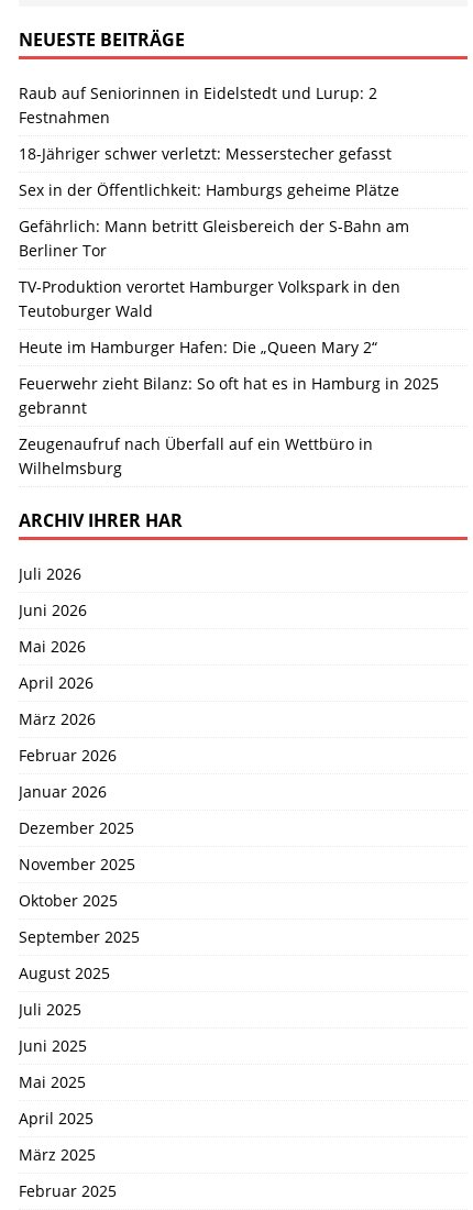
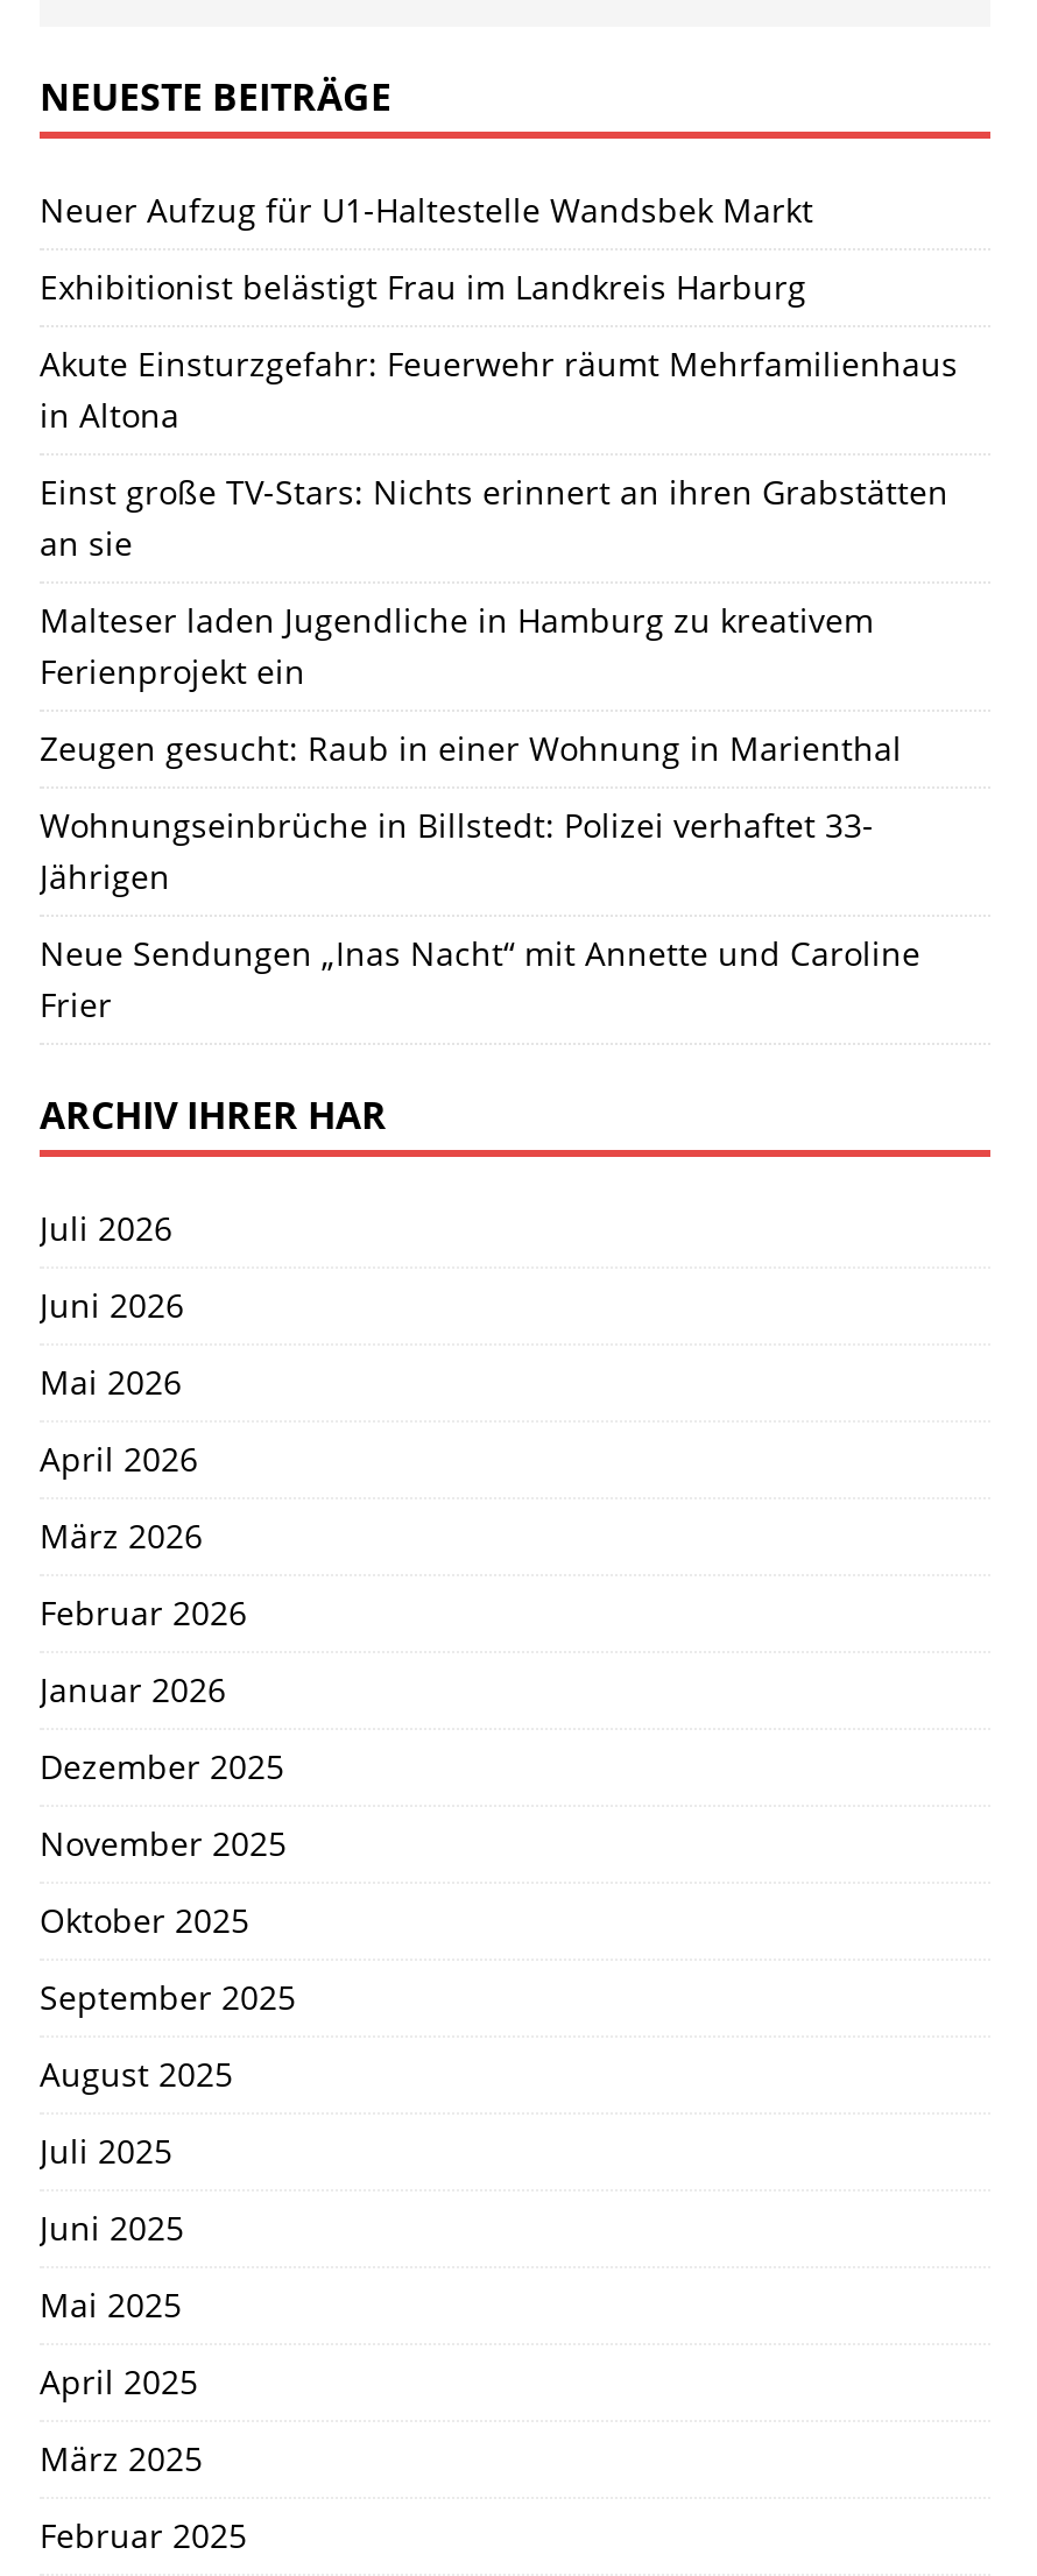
[19,82,377,127] Raub auf Seniorinnen in Eidelstedt und Lurup: 2 | Festnahmen -> [40,187,813,231] Neuer Aufzug für U1-Haltestelle Wandsbek Markt
[19,143,392,163] 18-Jähriger schwer verletzt: Messerstecher gefasst -> [40,264,806,308] Exhibitionist belästigt Frau im Landkreis Harburg
[19,179,399,200] Sex in der Öffentlichkeit: Hamburgs geheime Plätze -> [40,340,958,436] Akute Einsturzgefahr: Feuerwehr räumt Mehrfamilienhaus | in Altona
[19,215,409,260] Gefährlich: Mann betritt Gleisbereich der S-Bahn am | Berliner Tor -> [40,469,948,564] Einst große TV-Stars: Nichts erinnert an ihren Grabstätten | an sie
[19,276,400,321] TV-Produktion verortet Hamburger Volkspark in den | Teutoburger Wald -> [40,597,874,692] Malteser laden Jugendliche in Hamburg zu kreativem | Ferienprojekt ein
[19,336,377,357] Heute im Hamburger Hafen: Die „Queen Mary 2“ -> [40,725,902,769] Zeugen gesucht: Raub in einer Wohnung in Marienthal
[19,372,439,418] Feuerwehr zieht Bilanz: So oft hat es in Hamburg in 2025 | gebrannt -> [40,802,874,897] Wohnungseinbrüche in Billstedt: Polizei verhaftet 33- | Jährigen
[19,433,373,478] Zeugenaufruf nach Überfall auf ein Wettbüro in | Wilhelmsburg -> [40,930,920,1026] Neue Sendungen „Inas Nacht“ mit Annette und Caroline | Frier

